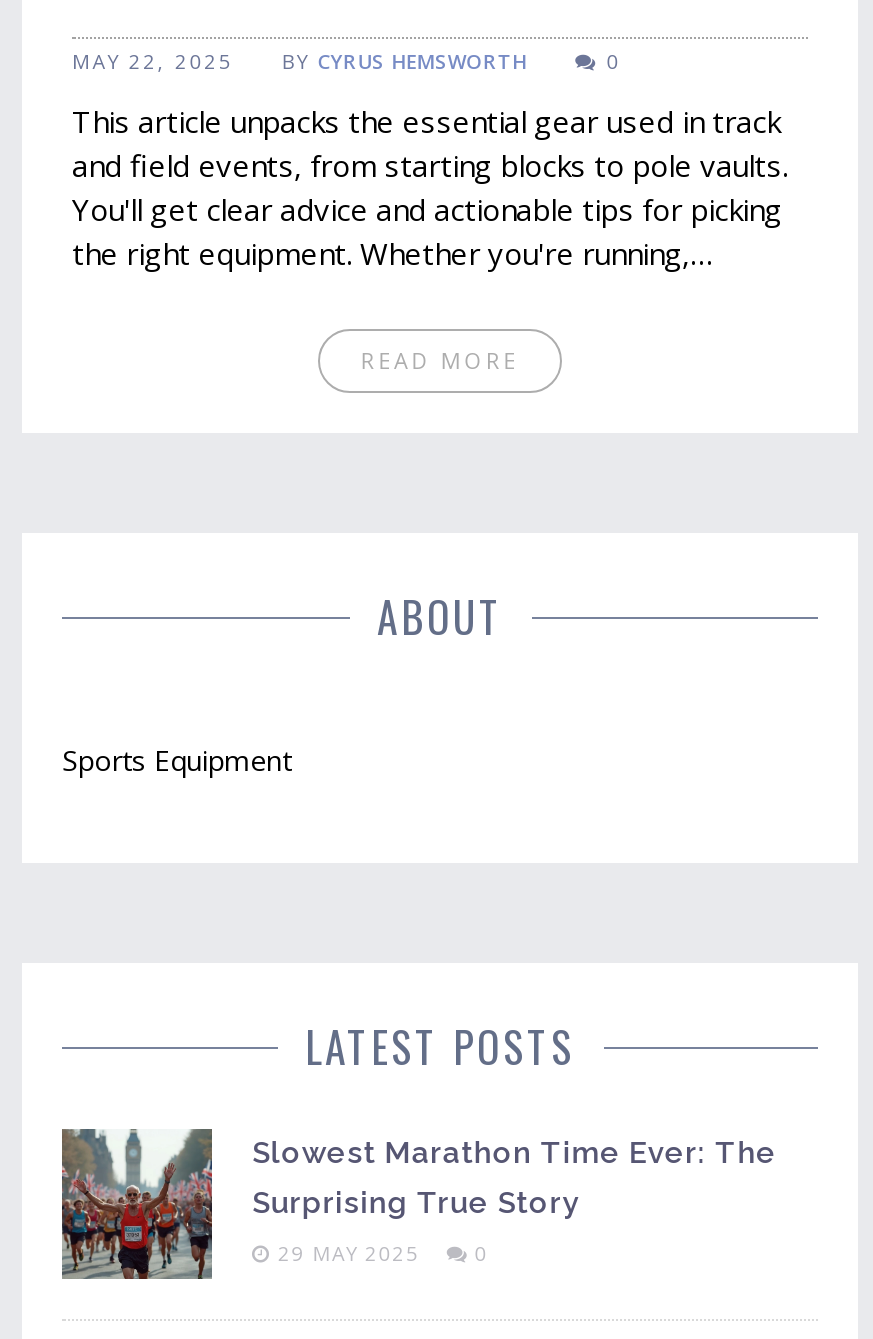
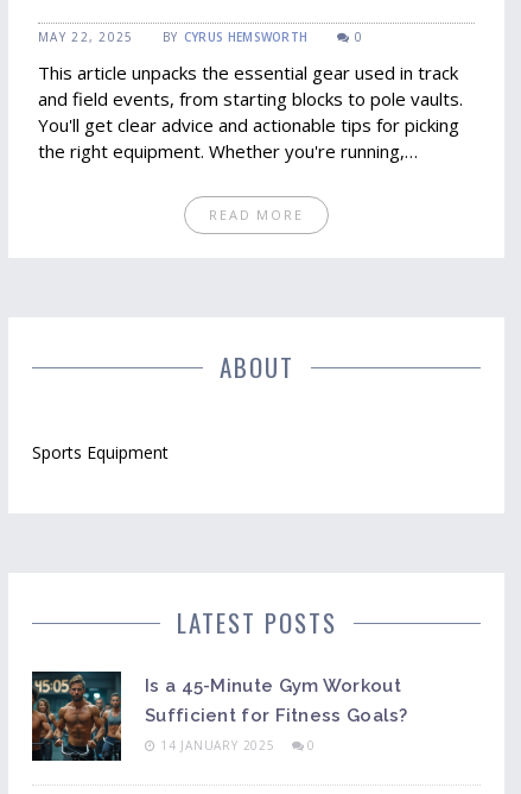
[60,1127,777,1281] [image] | Slowest Marathon Time Ever: The | Surprising True Story -> [31,670,408,762] [image] | Is a 45-Minute Gym Workout | Sufficient for Fitness Goals?
[278,1239,488,1267] 29 MAY 2025 0 -> [160,737,316,754] 14 JANUARY 2025 0

